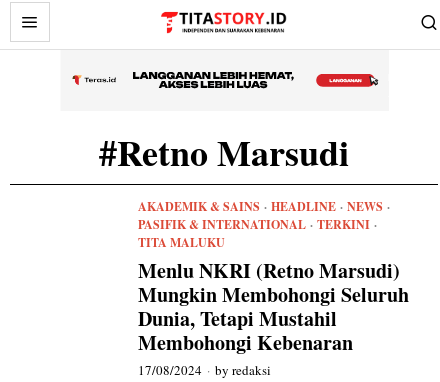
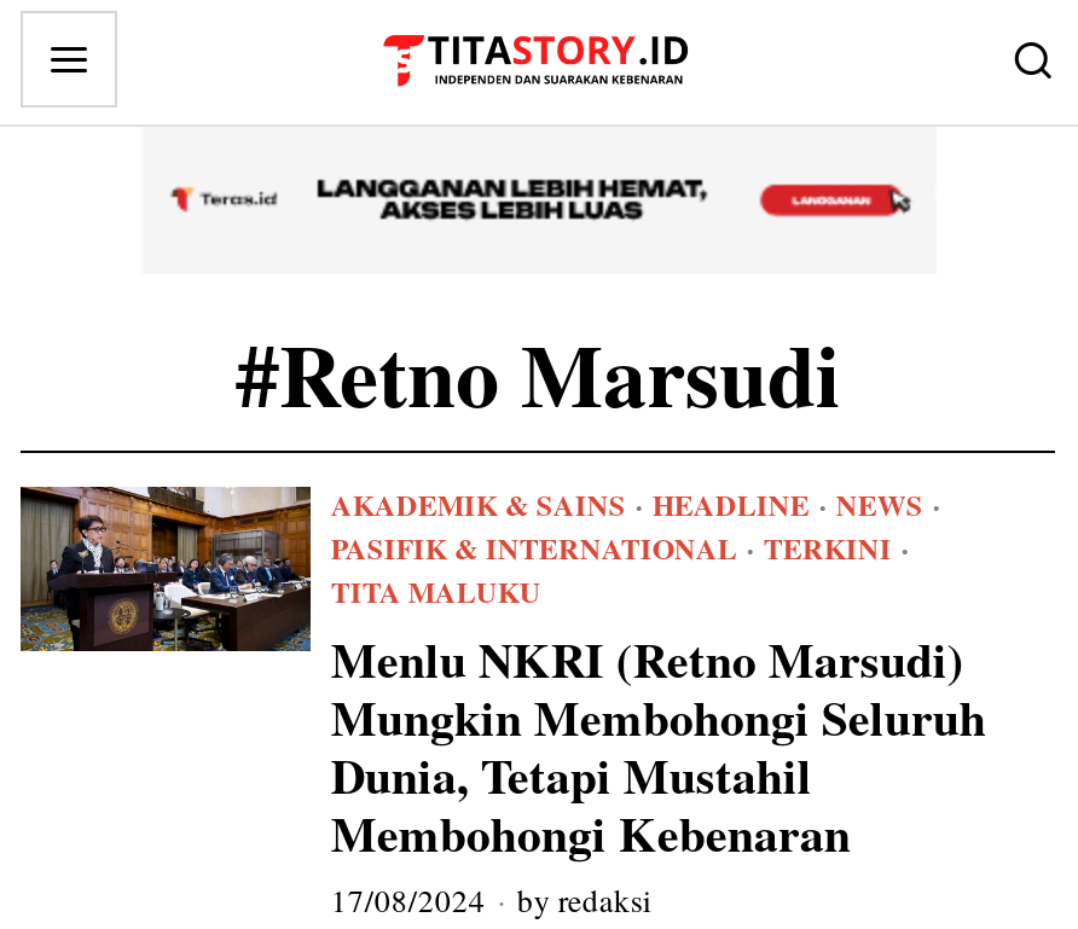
none -> [18,484,313,654] [image]

